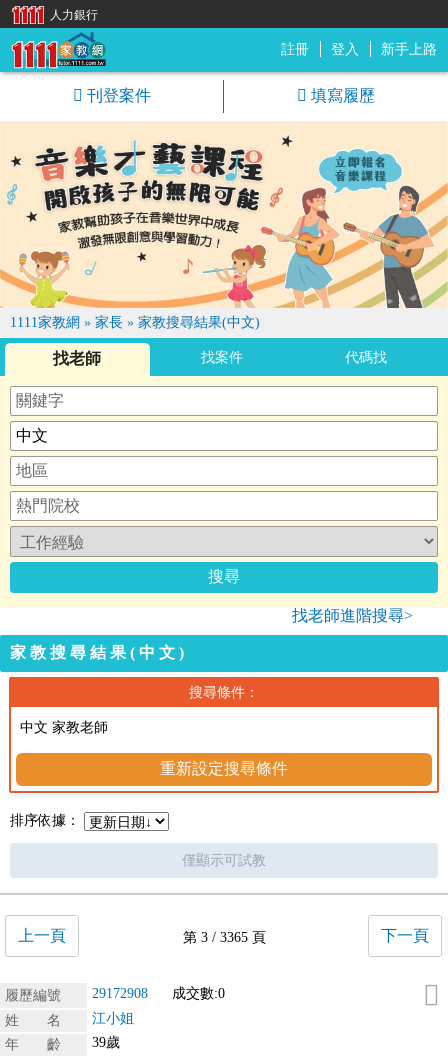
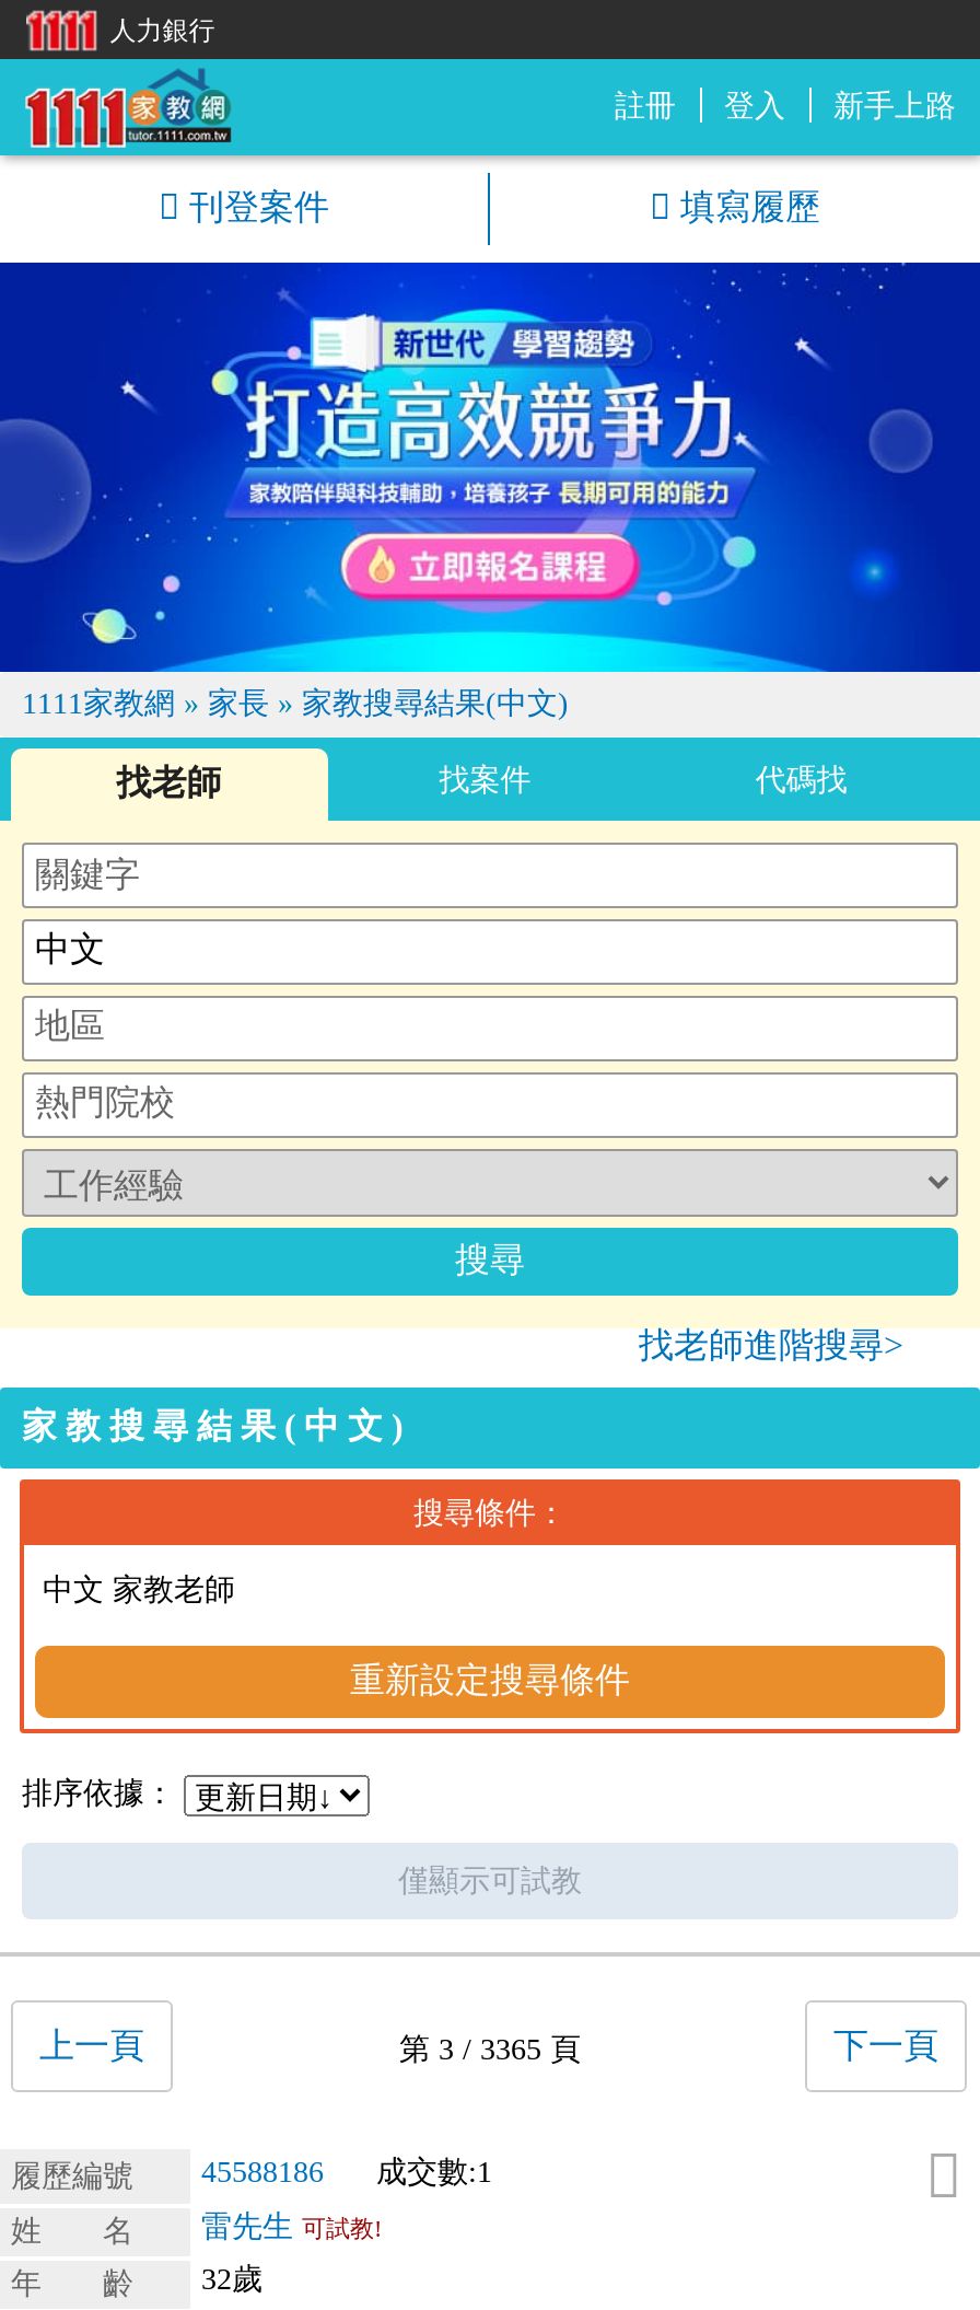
[3,121,445,309] [image] -> [7,260,973,674] [image]
[92,986,148,1001] 29172908 -> [201,2155,324,2188] 45588186
[172,986,225,1001] 成交數:0 -> [376,2155,492,2188] 成交數:1
[92,1011,134,1026] 江小姐 -> [201,2210,383,2243] 雷先生 可試教!
[92,1035,120,1050] 39歲 -> [201,2262,262,2295] 32歲

